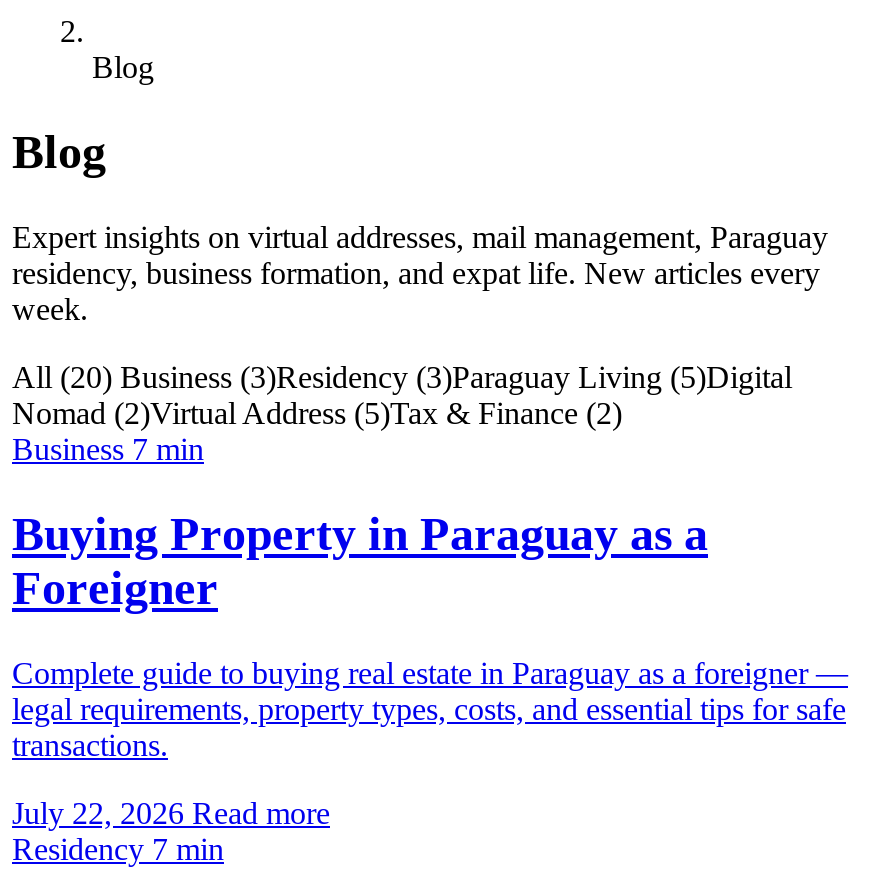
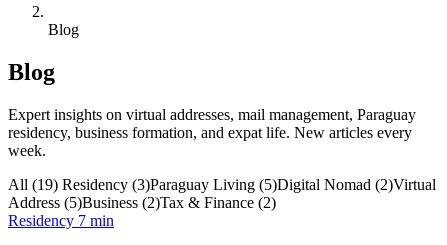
[12,360,848,829] All (20) Business (3)Residency (3)Paraguay Living (5)Digital | Nomad (2)Virtual Address (5)Tax & Finance (2) | Business 7 min | Buying Property in Paraguay as a | Foreigner | Complete guide to buying real estate in Paraguay as a foreigner — | legal requirements, property types, costs, and essential tips for safe | transactions. | July 22, 2026 Read more -> [8,176,436,211] All (19) Residency (3)Paraguay Living (5)Digital Nomad (2)Virtual | Address (5)Business (2)Tax & Finance (2)

